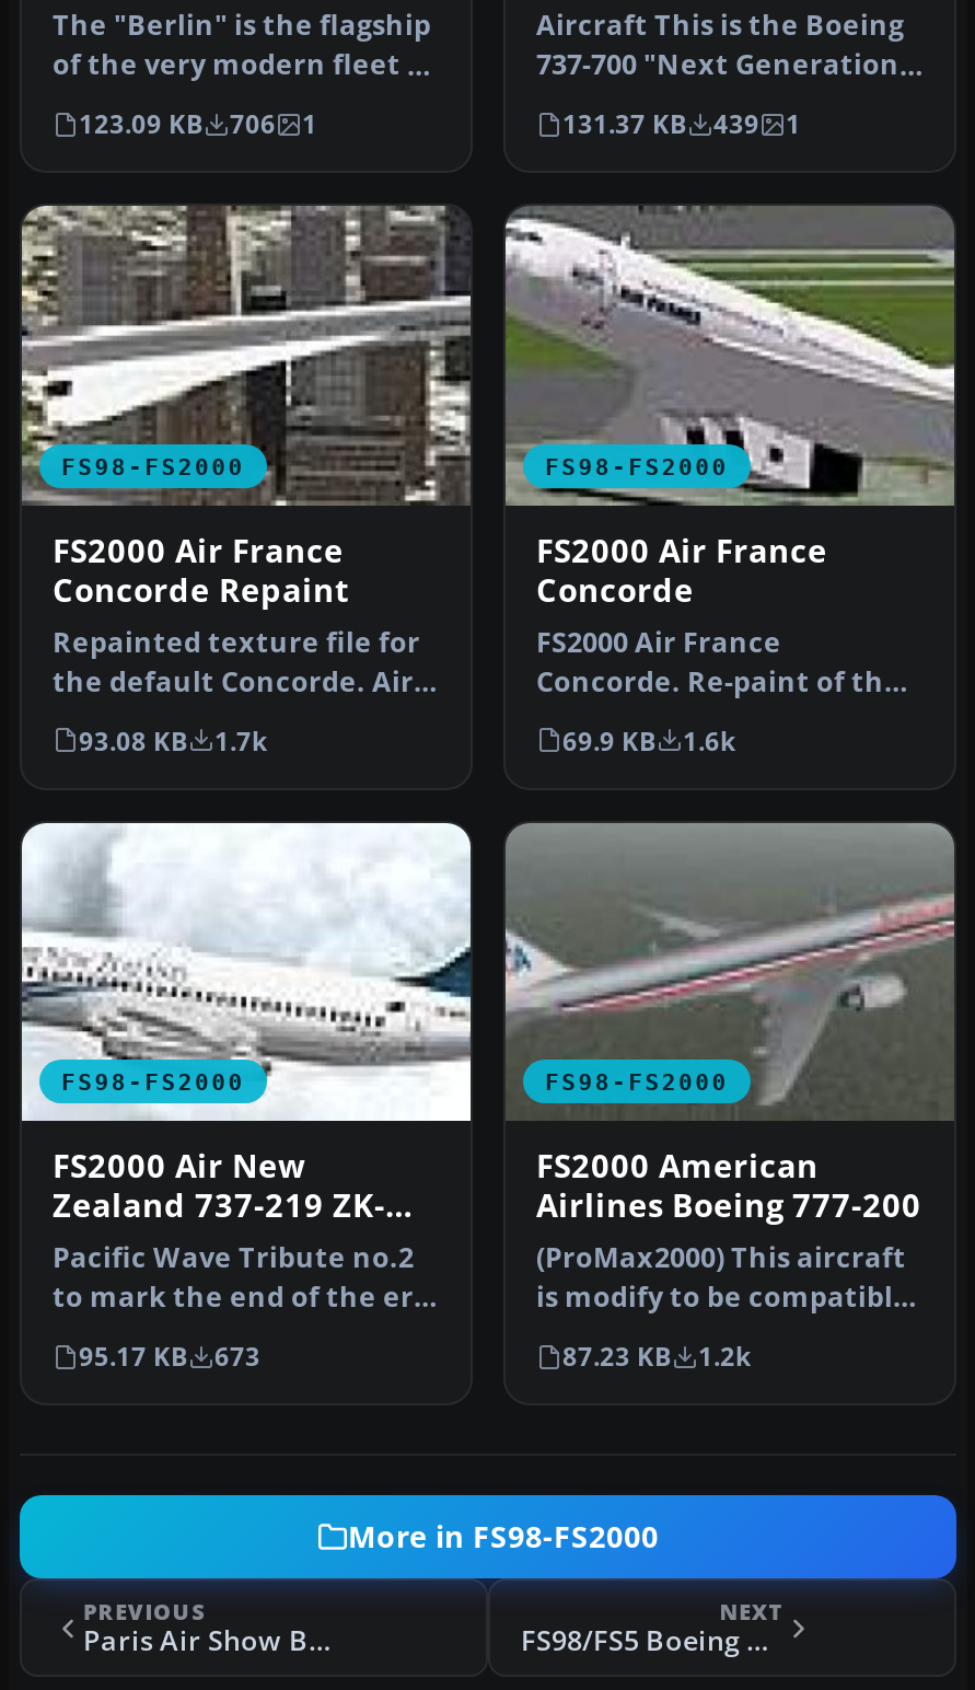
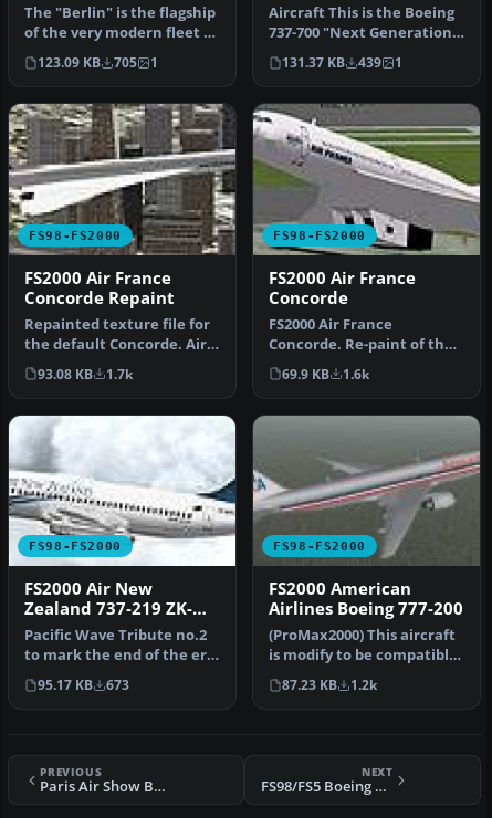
[79,108,317,141] 123.09 KB 706 1 -> [38,55,158,71] 123.09 KB 705 1
[348,1517,659,1557] More in FS98-FS2000 -> none

